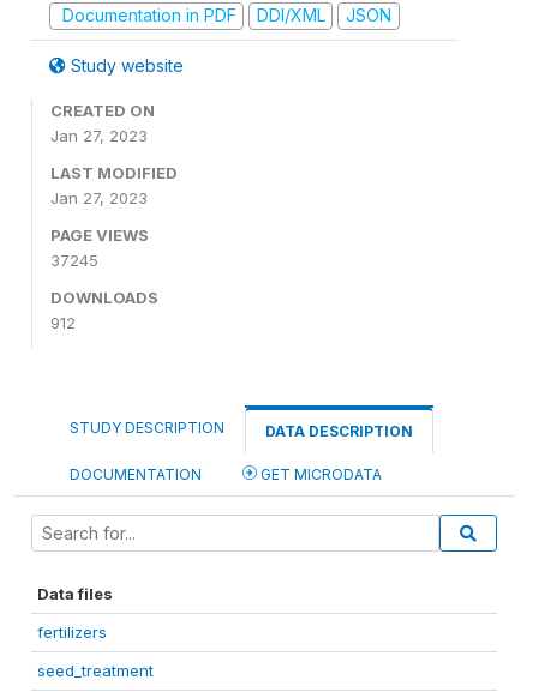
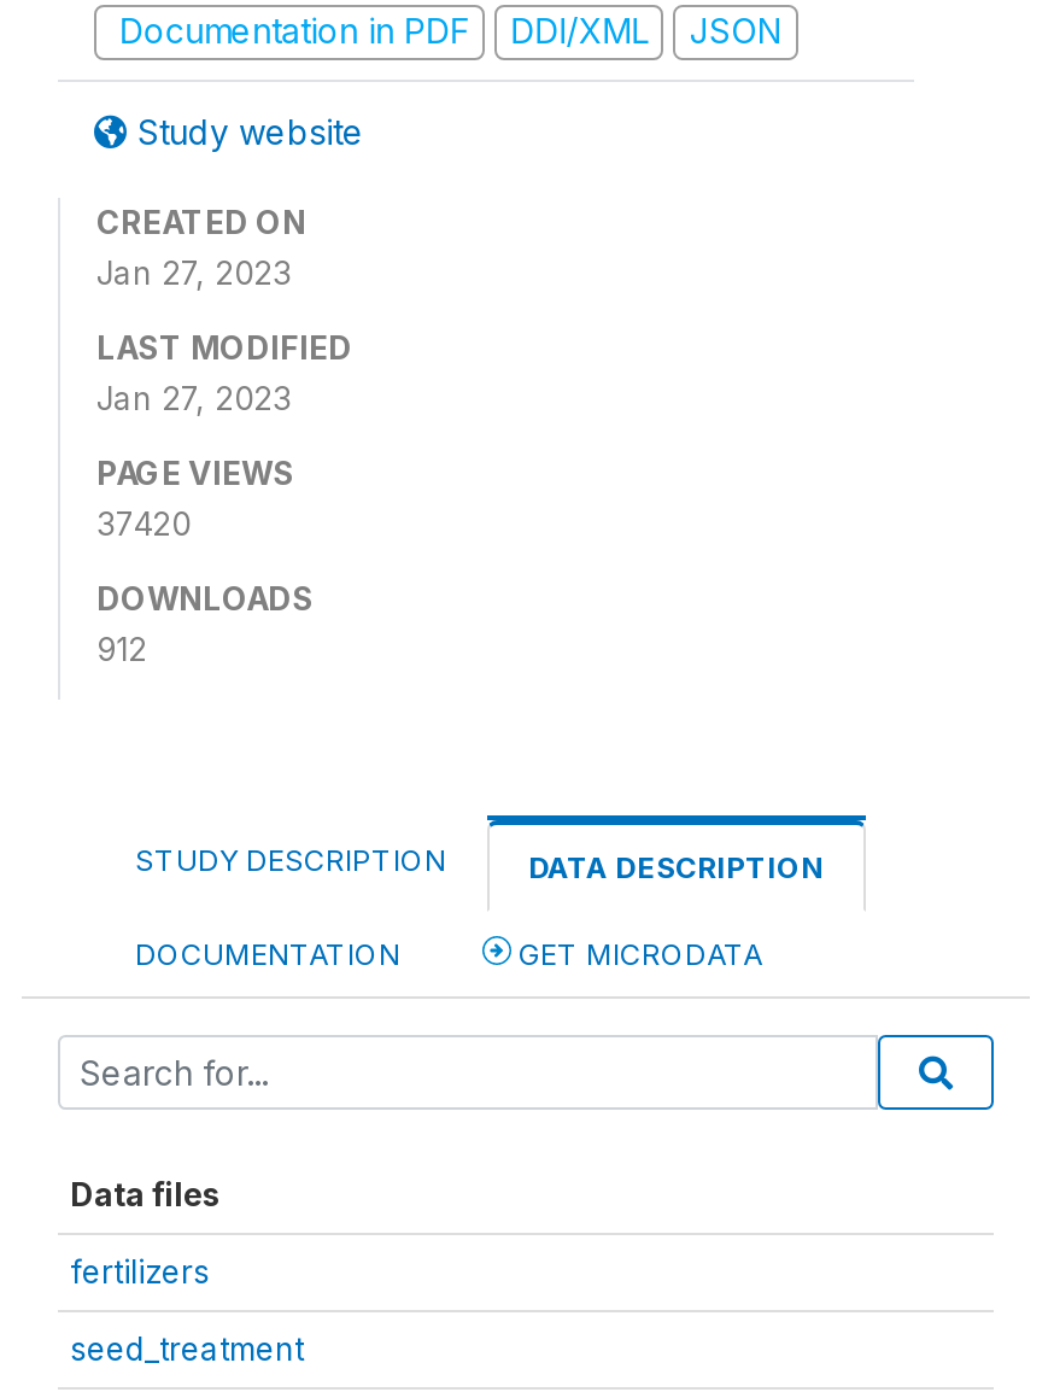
[50,250,98,269] 37245 -> [96,503,191,542] 37420

